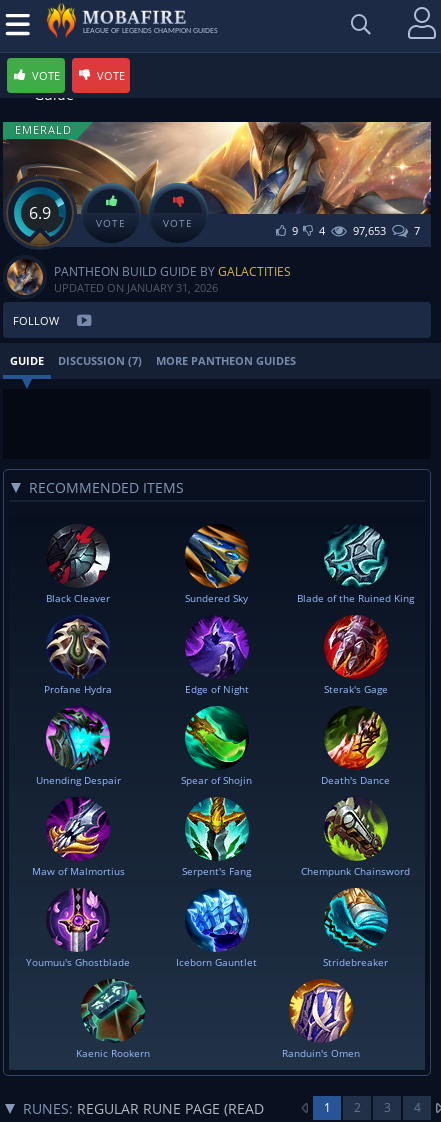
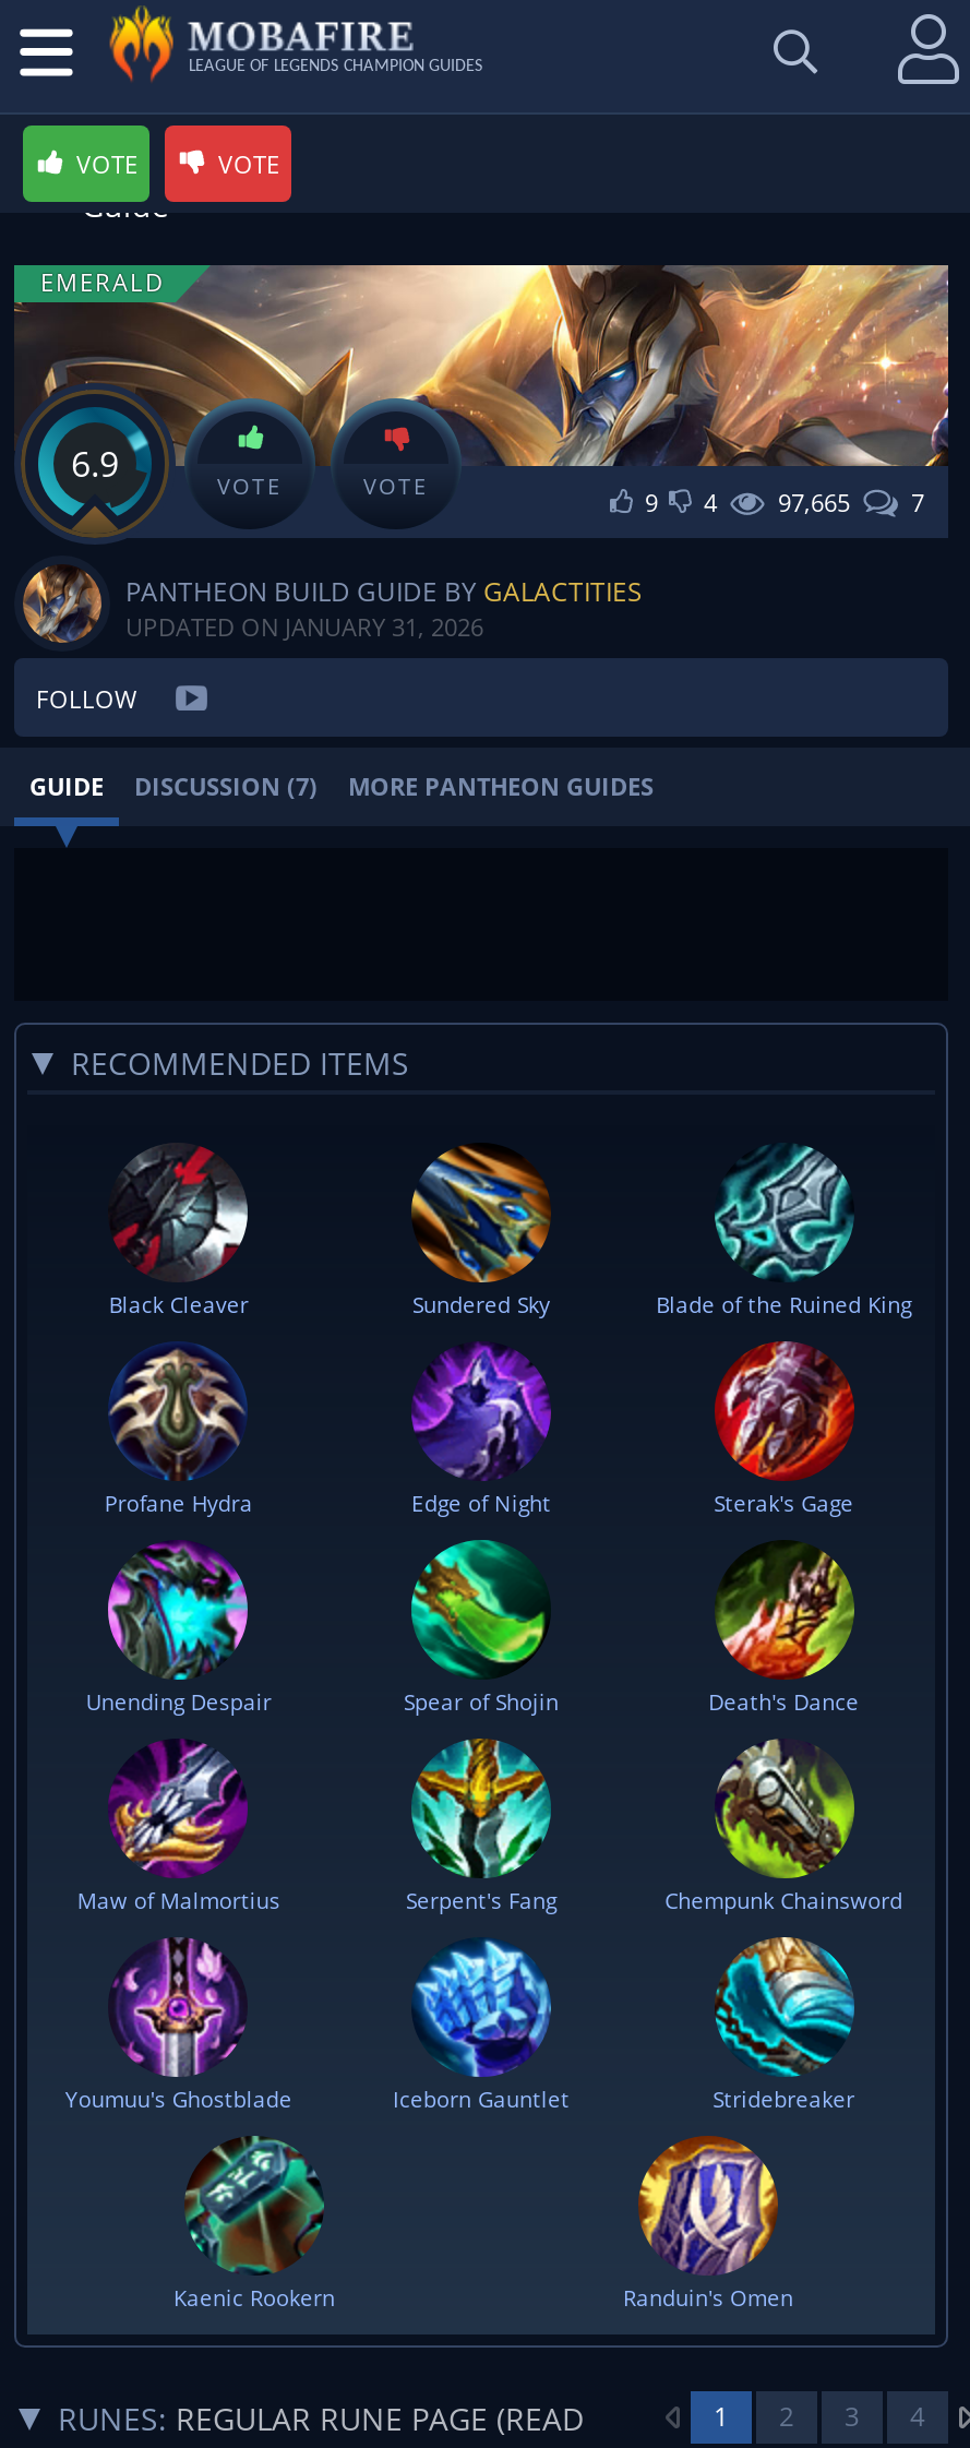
[292,223,420,238] 9 4 97,653 7 -> [645,486,924,518] 9 4 97,665 7

